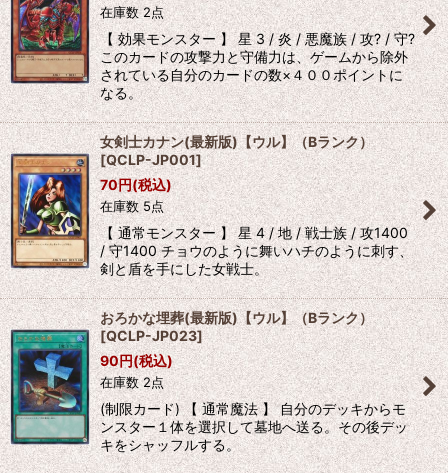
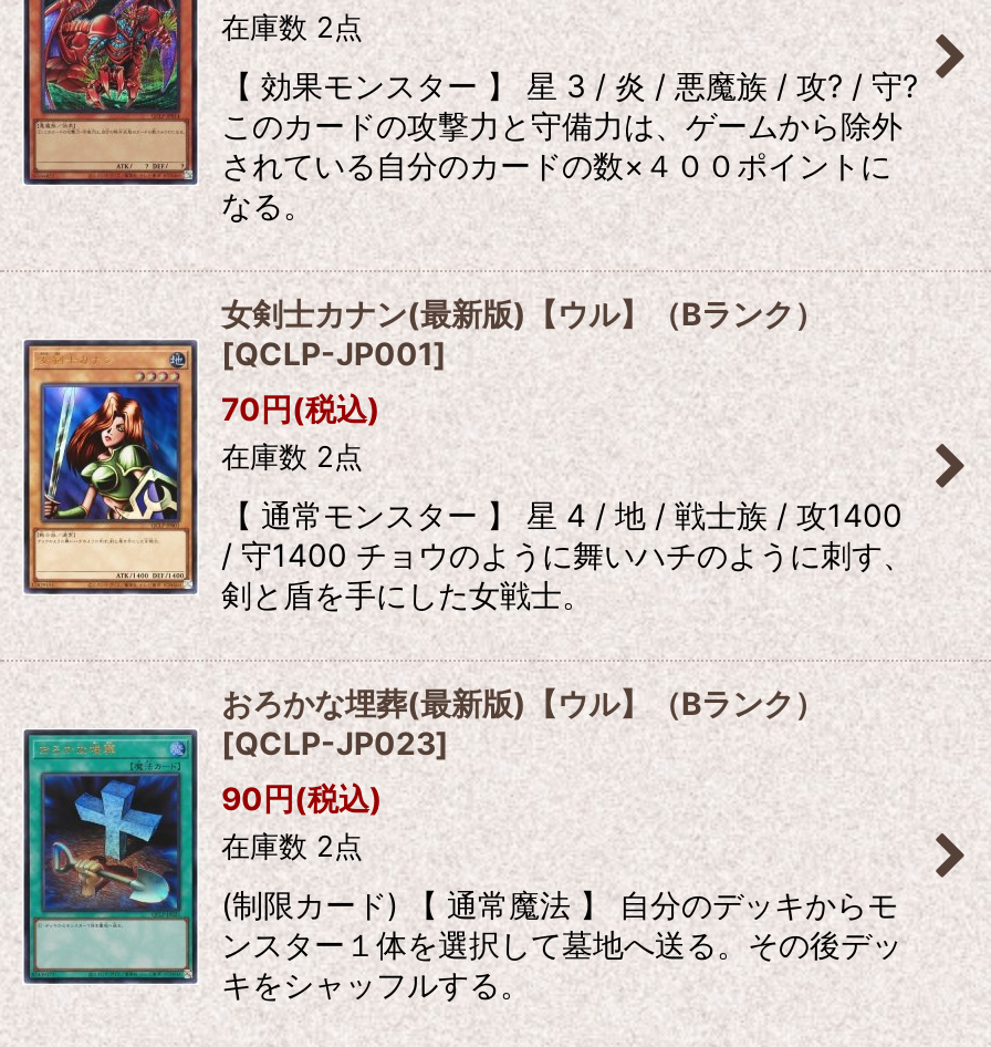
[100,198,164,214] 在庫数 5点 -> [221,438,363,474] 在庫数 2点

